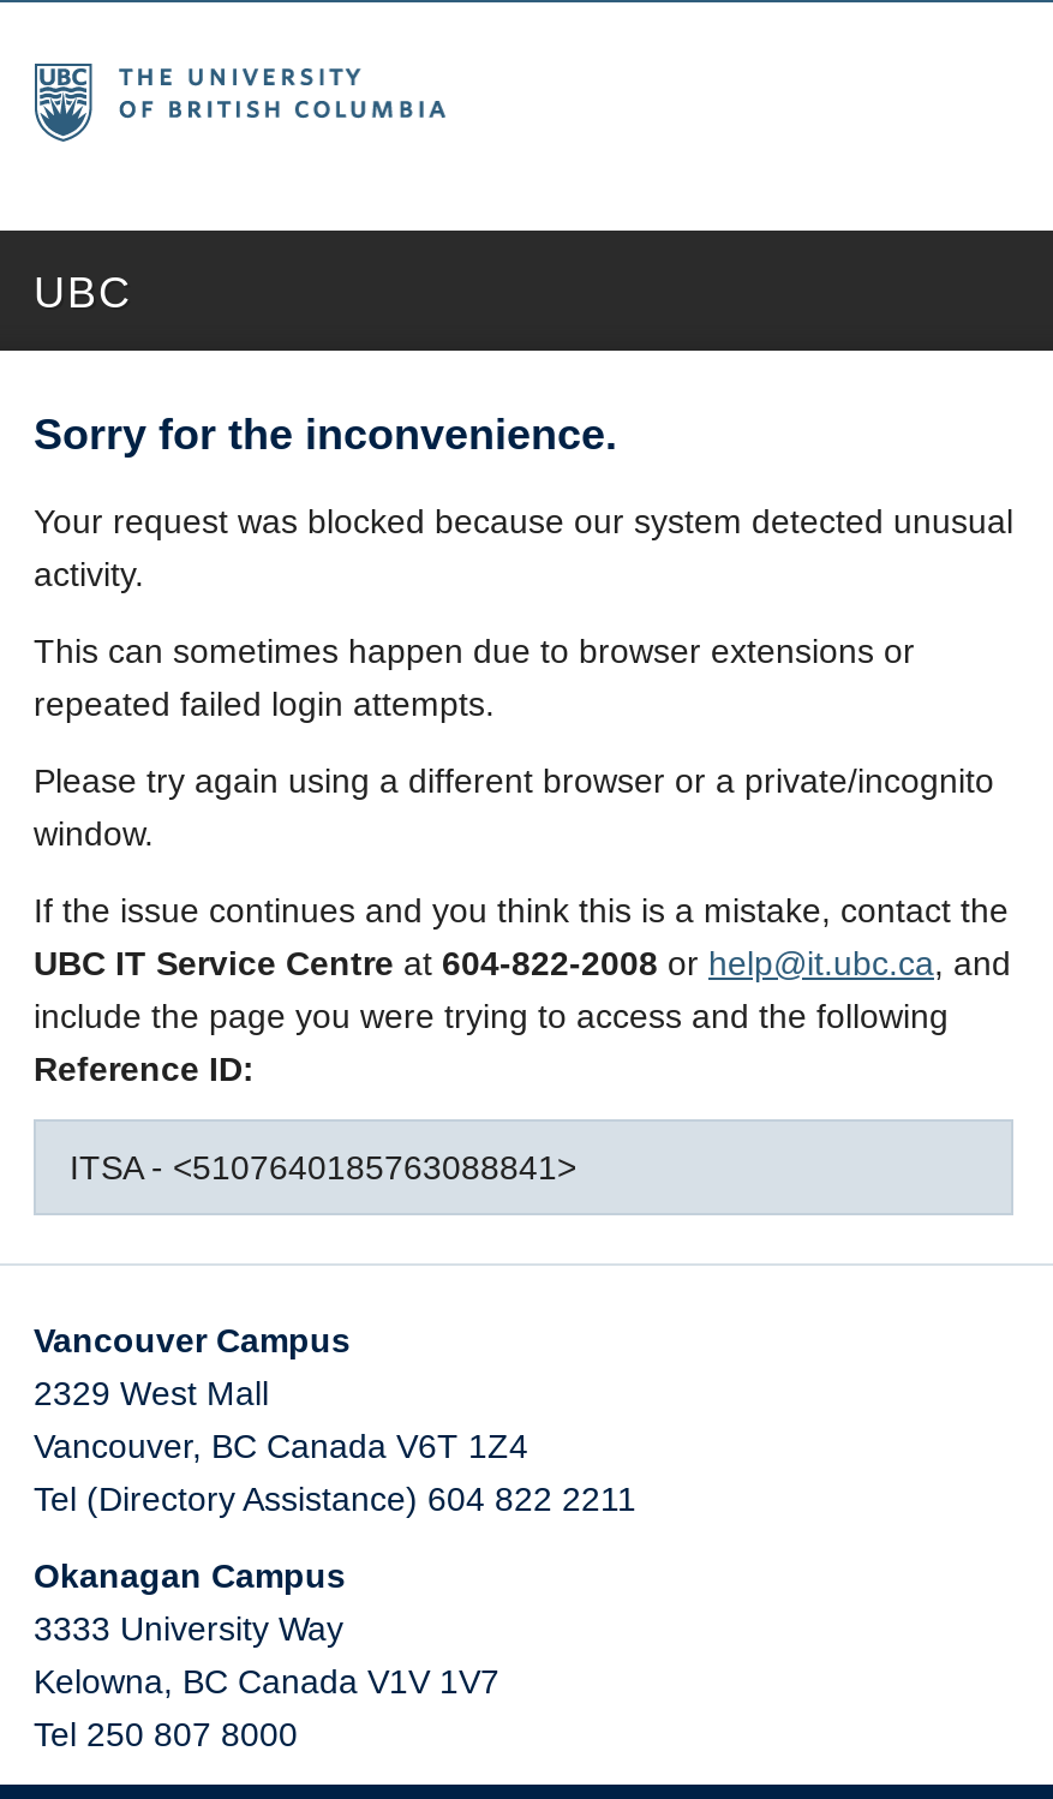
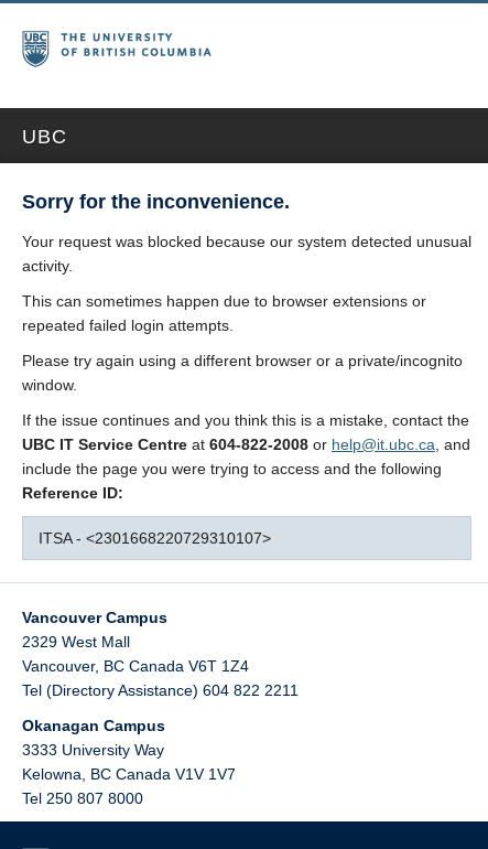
[70,1148,576,1187] ITSA - <5107640185763088841> -> [39,529,271,547] ITSA - <2301668220729310107>

